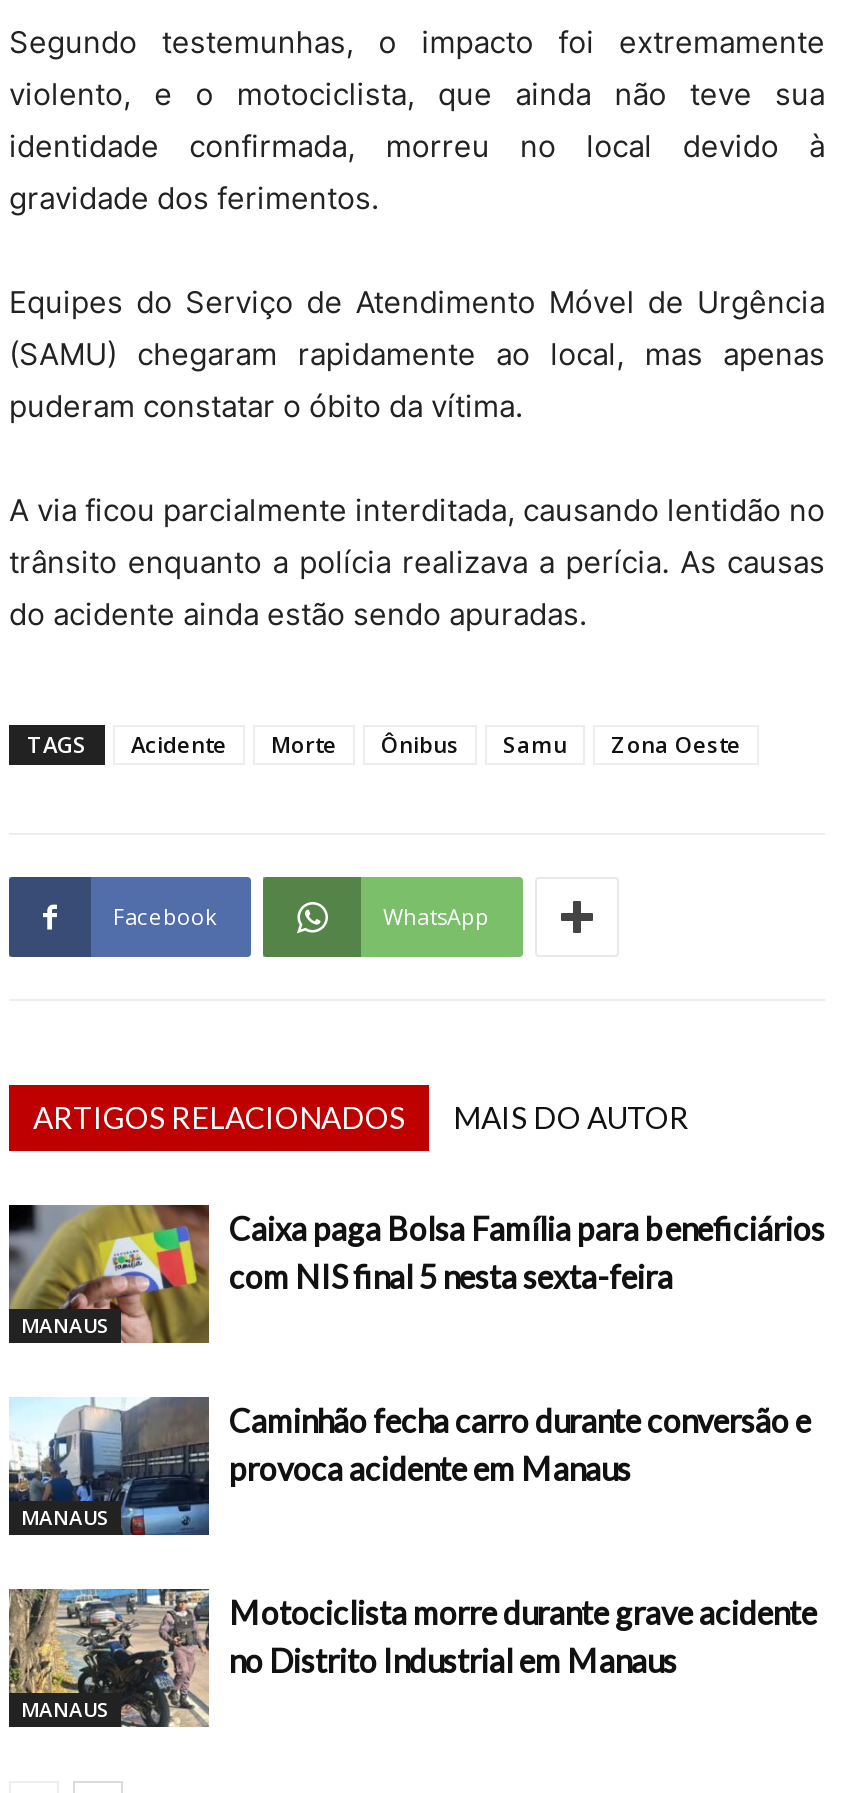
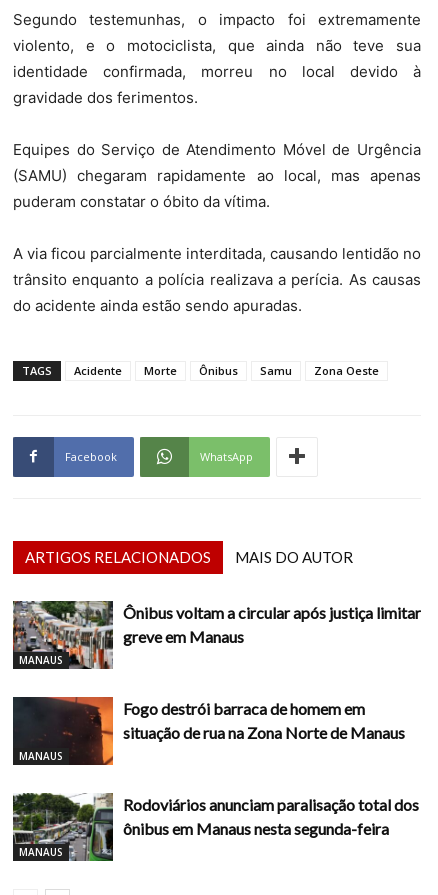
[9,1203,825,1345] [image] | Caixa paga Bolsa Família para beneficiários | com NIS final 5 nesta sexta-feira -> [12,600,421,669] [image] | Ônibus voltam a circular após justiça limitar | greve em Manaus
[9,1395,811,1537] [image] | Caminhão fecha carro durante conversão e | provoca acidente em Manaus -> [12,696,405,766] [image] | Fogo destrói barraca de homem em | situação de rua na Zona Norte de Manaus
[9,1587,817,1727] [image] | Motociclista morre durante grave acidente | no Distrito Industrial em Manaus -> [13,792,419,862] [image] | Rodoviários anunciam paralisação total dos | ônibus em Manaus nesta segunda-feira

